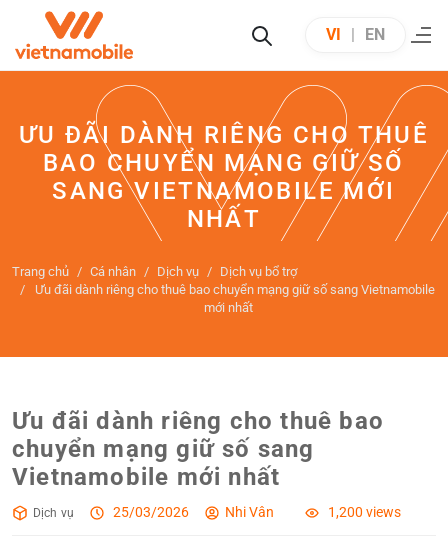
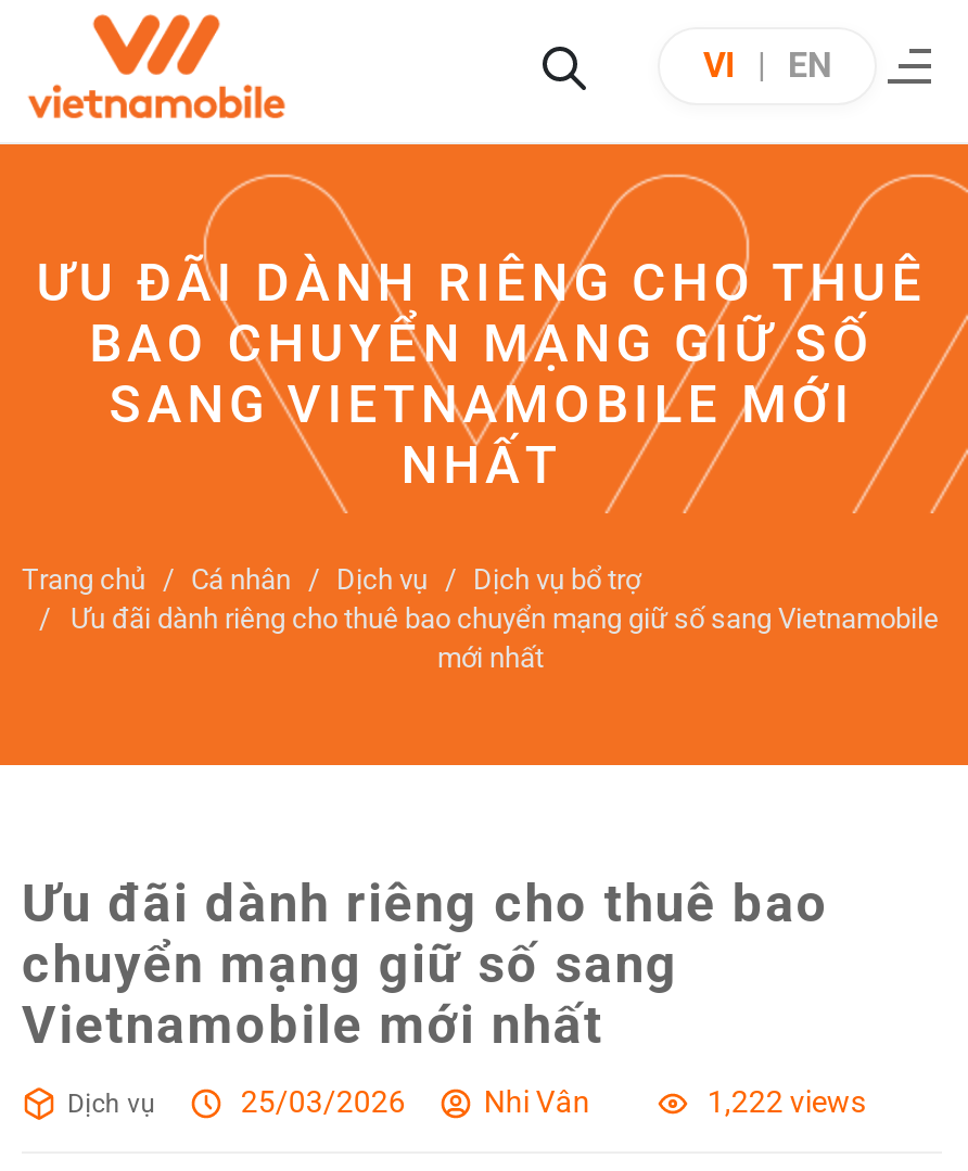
[325,504,401,520] 1,200 views -> [701,1084,866,1118] 1,222 views

